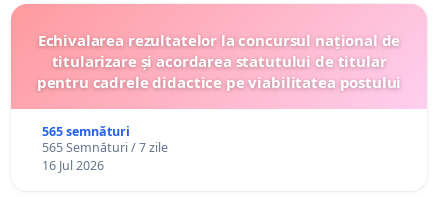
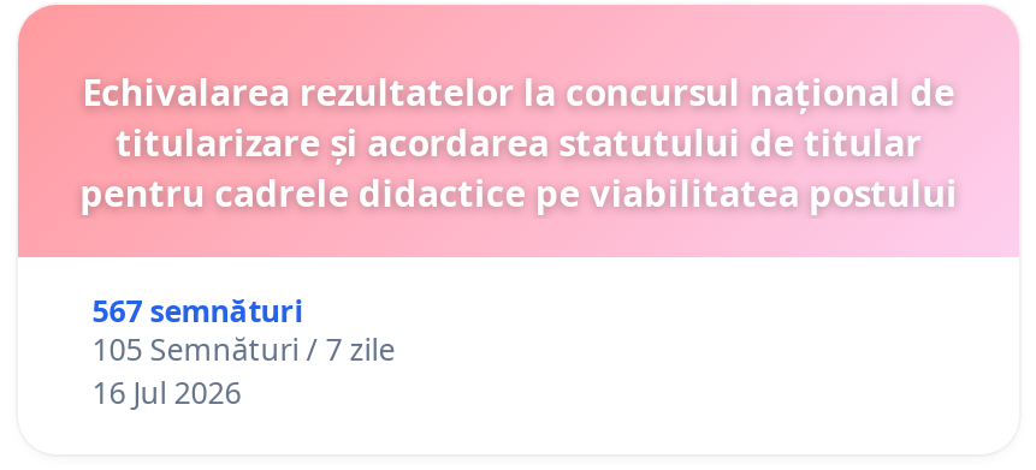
[42,123,130,140] 565 semnături -> [92,291,304,332] 567 semnături
[42,139,168,156] 565 Semnături / 7 zile -> [92,329,395,370] 105 Semnături / 7 zile

